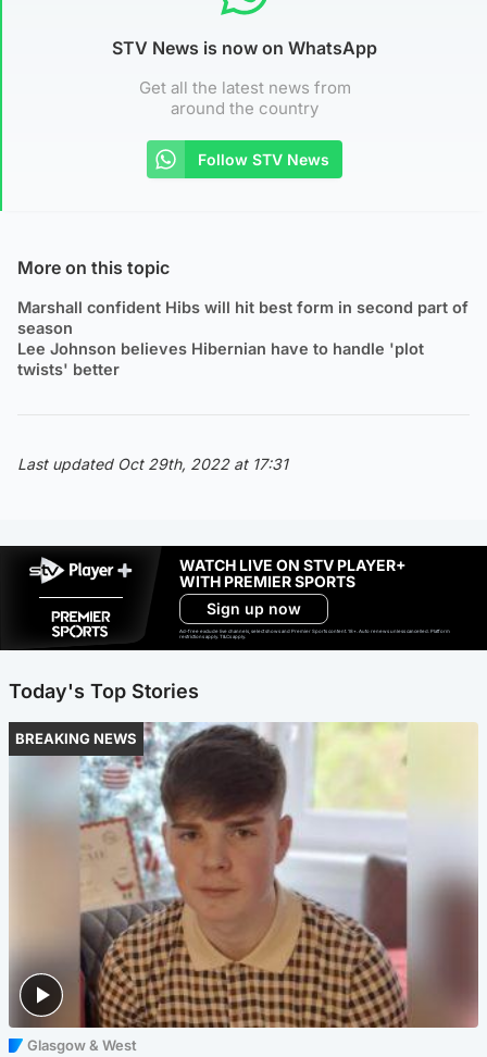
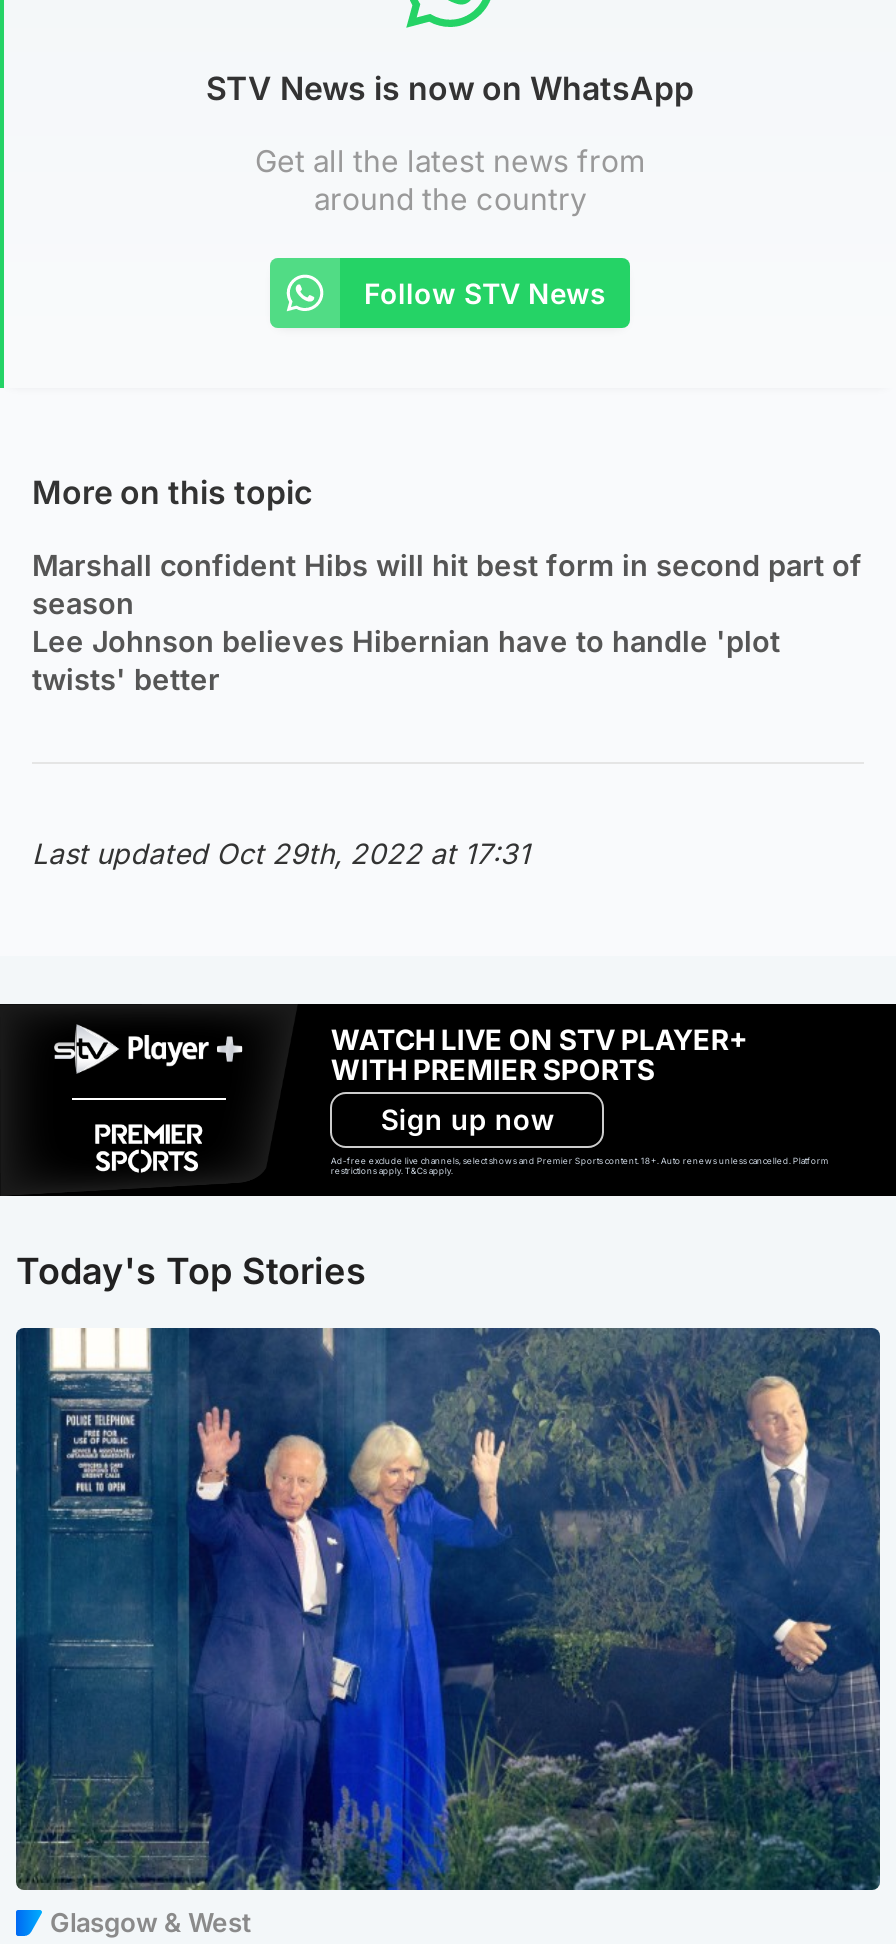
[9,722,479,1029] [image] -> [14,1326,882,1892] [image]
[15,730,137,747] BREAKING NEWS -> none

